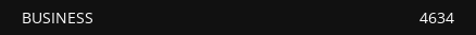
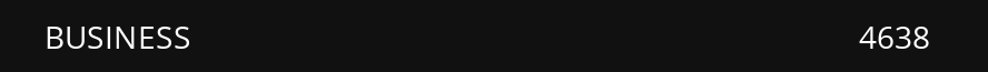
[419,7,454,27] 4634 -> [859,14,930,56] 4638

